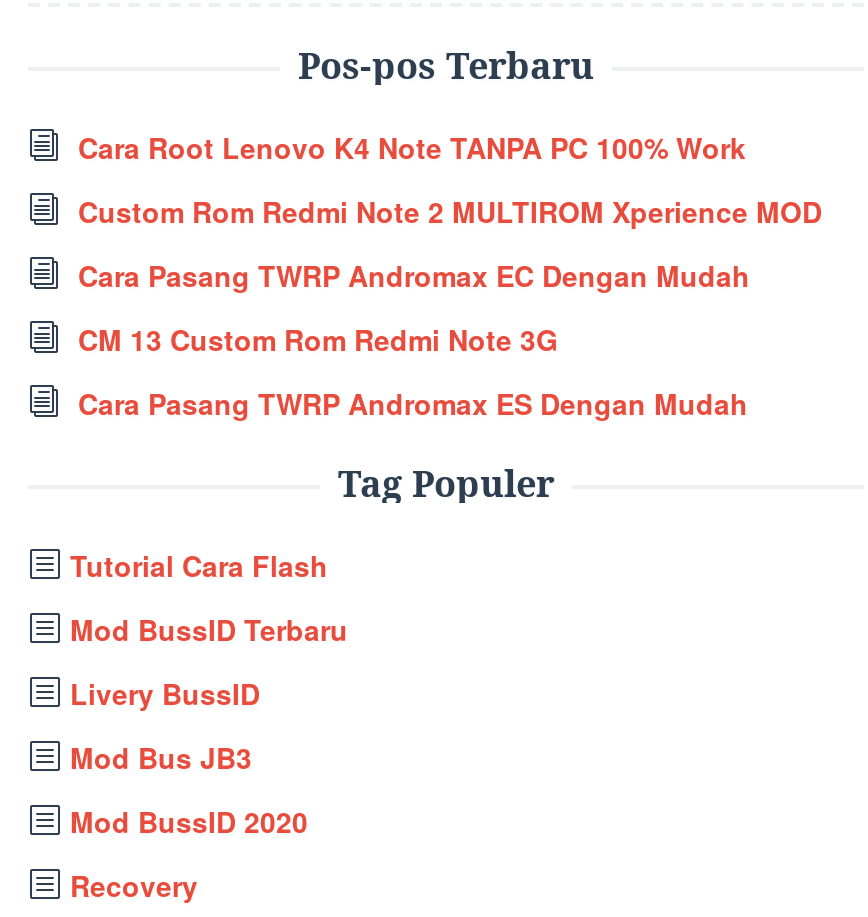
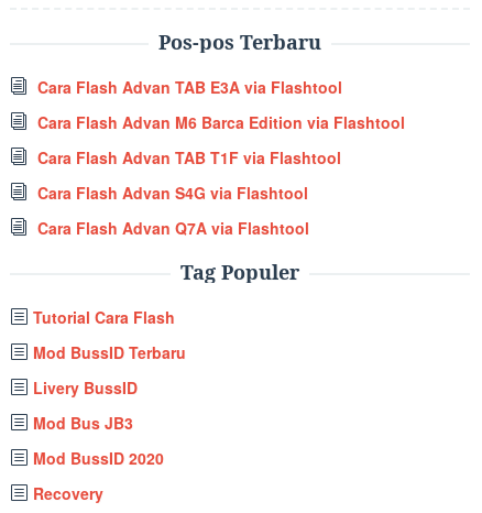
[78,126,746,166] Cara Root Lenovo K4 Note TANPA PC 100% Work -> [37,76,342,98] Cara Flash Advan TAB E3A via Flashtool
[78,190,822,230] Custom Rom Redmi Note 2 MULTIROM Xperience MOD -> [37,111,405,133] Cara Flash Advan M6 Barca Edition via Flashtool
[78,254,750,294] Cara Pasang TWRP Andromax EC Dengan Mudah -> [37,146,341,168] Cara Flash Advan TAB T1F via Flashtool
[78,318,558,358] CM 13 Custom Rom Redmi Note 3G -> [37,182,308,204] Cara Flash Advan S4G via Flashtool
[78,382,748,422] Cara Pasang TWRP Andromax ES Dengan Mudah -> [37,217,309,239] Cara Flash Advan Q7A via Flashtool

